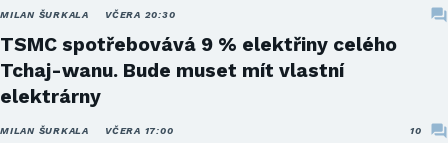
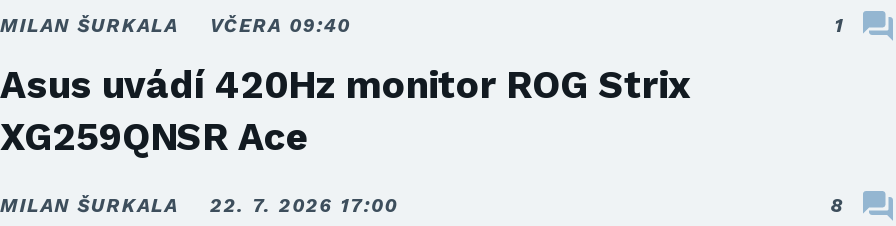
[105,9,175,20] VČERA 20:30 -> [210,14,844,36] VČERA 09:40 | 1
[0,33,397,108] TSMC spotřebovává 9 % elektřiny celého | Tchaj-wanu. Bude muset mít vlastní | elektrárny -> [0,62,690,160] Asus uvádí 420Hz monitor ROG Strix | XG259QNSR Ace
[105,125,422,136] VČERA 17:00 | 10 -> [210,194,844,216] 22. 7. 2026 17:00 | 8

